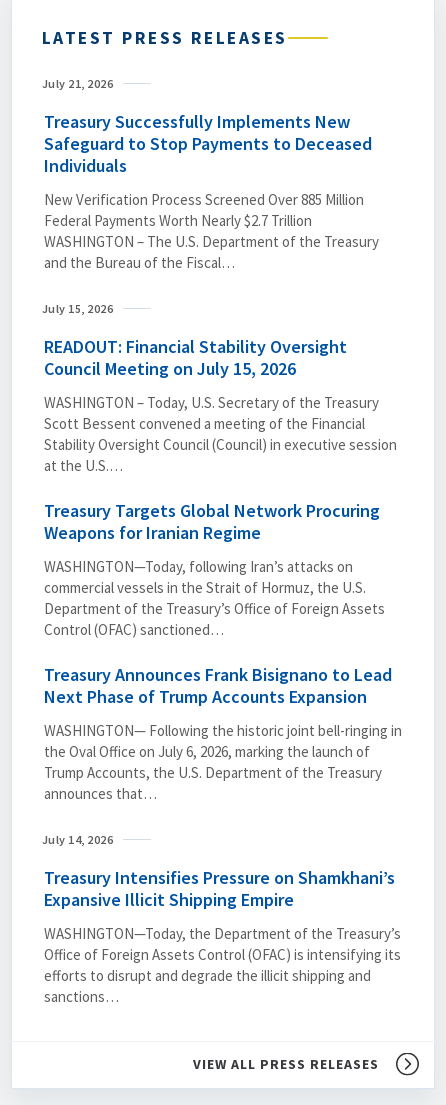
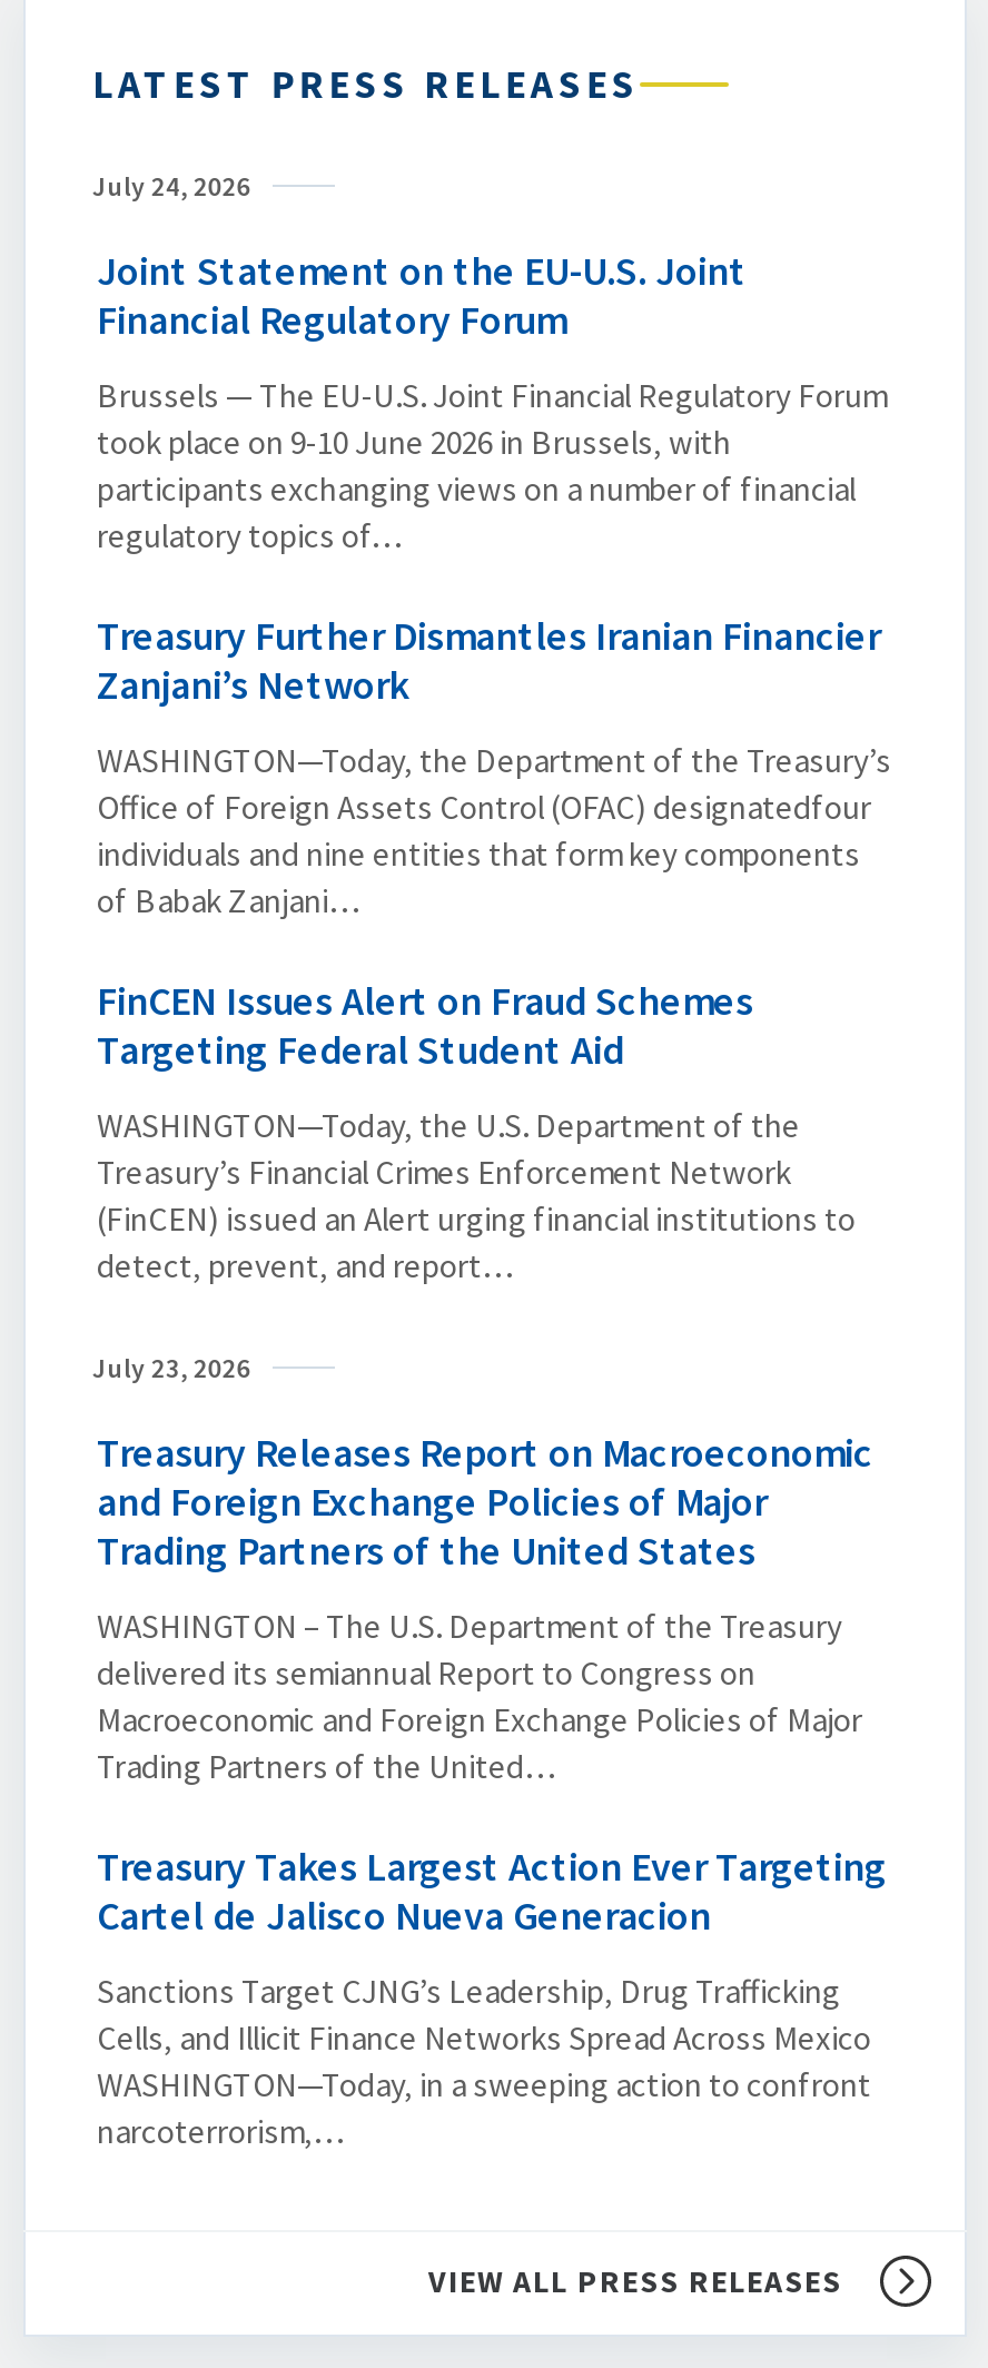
[42,76,372,230] July 21, 2026 | Treasury Successfully Implements New | Safeguard to Stop Payments to Deceased | Individuals | New Verification Process Screened Over 885 Million | Federal Payments Worth Nearly $2.7 Trillion -> [92,169,887,1575] July 24, 2026 | Joint Statement on the EU-U.S. Joint | Financial Regulatory Forum | Brussels — The EU-U.S. Joint Financial Regulatory Forum | took place on 9-10 June 2026 in Brussels, with | participants exchanging views on a number of financial | regulatory topics of… | Treasury Further Dismantles Iranian Financier | Zanjani’s Network | Office of Foreign Assets Control (OFAC) designatedfour | individuals and nine entities that form key components | of Babak Zanjani… | FinCEN Issues Alert on Fraud Schemes | Targeting Federal Student Aid | WASHINGTON—Today, the U.S. Department of the | Treasury’s Financial Crimes Enforcement Network | (FinCEN) issued an Alert urging financial institutions to | detect, prevent, and report… | July 23, 2026 | Treasury Releases Report on Macroeconomic | and Foreign Exchange Policies of Major | Trading Partners of the United States
moved [44,232,379,251] -> [97,1604,842,1647]: WASHINGTON – The U.S. Department of the Treasury
[42,253,402,1006] and the Bureau of the Fiscal… | July 15, 2026 | READOUT: Financial Stability Oversight | Council Meeting on July 15, 2026 | WASHINGTON – Today, U.S. Secretary of the Treasury | Scott Bessent convened a meeting of the Financial | Stability Oversight Council (Council) in executive session | at the U.S.… | Treasury Targets Global Network Procuring | Weapons for Iranian Regime | WASHINGTON—Today, following Iran’s attacks on | commercial vessels in the Strait of Hormuz, the U.S. | Department of the Treasury’s Office of Foreign Assets | Control (OFAC) sanctioned… | Treasury Announces Frank Bisignano to Lead | Next Phase of Trump Accounts Expansion | WASHINGTON— Following the historic joint bell-ringing in | the Oval Office on July 6, 2026, marking the launch of | Trump Accounts, the U.S. Department of the Treasury | announces that… | July 14, 2026 | Treasury Intensifies Pressure on Shamkhani’s | Expansive Illicit Shipping Empire | Office of Foreign Assets Control (OFAC) is intensifying its | efforts to disrupt and degrade the illicit shipping and | sanctions… -> [97,1651,887,2152] delivered its semiannual Report to Congress on | Macroeconomic and Foreign Exchange Policies of Major | Trading Partners of the United… | Treasury Takes Largest Action Ever Targeting | Cartel de Jalisco Nueva Generacion | Sanctions Target CJNG’s Leadership, Drug Trafficking | Cells, and Illicit Finance Networks Spread Across Mexico | WASHINGTON—Today, in a sweeping action to confront | narcoterrorism,…
moved [44,924,401,943] -> [97,739,891,781]: WASHINGTON—Today, the Department of the Treasury’s

